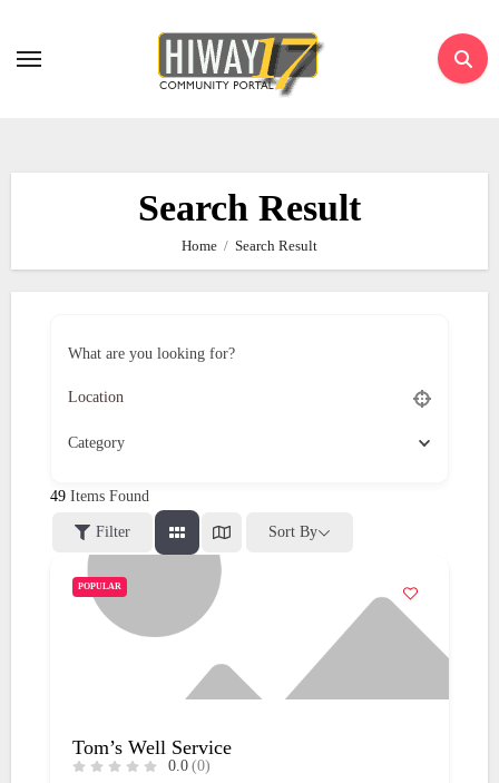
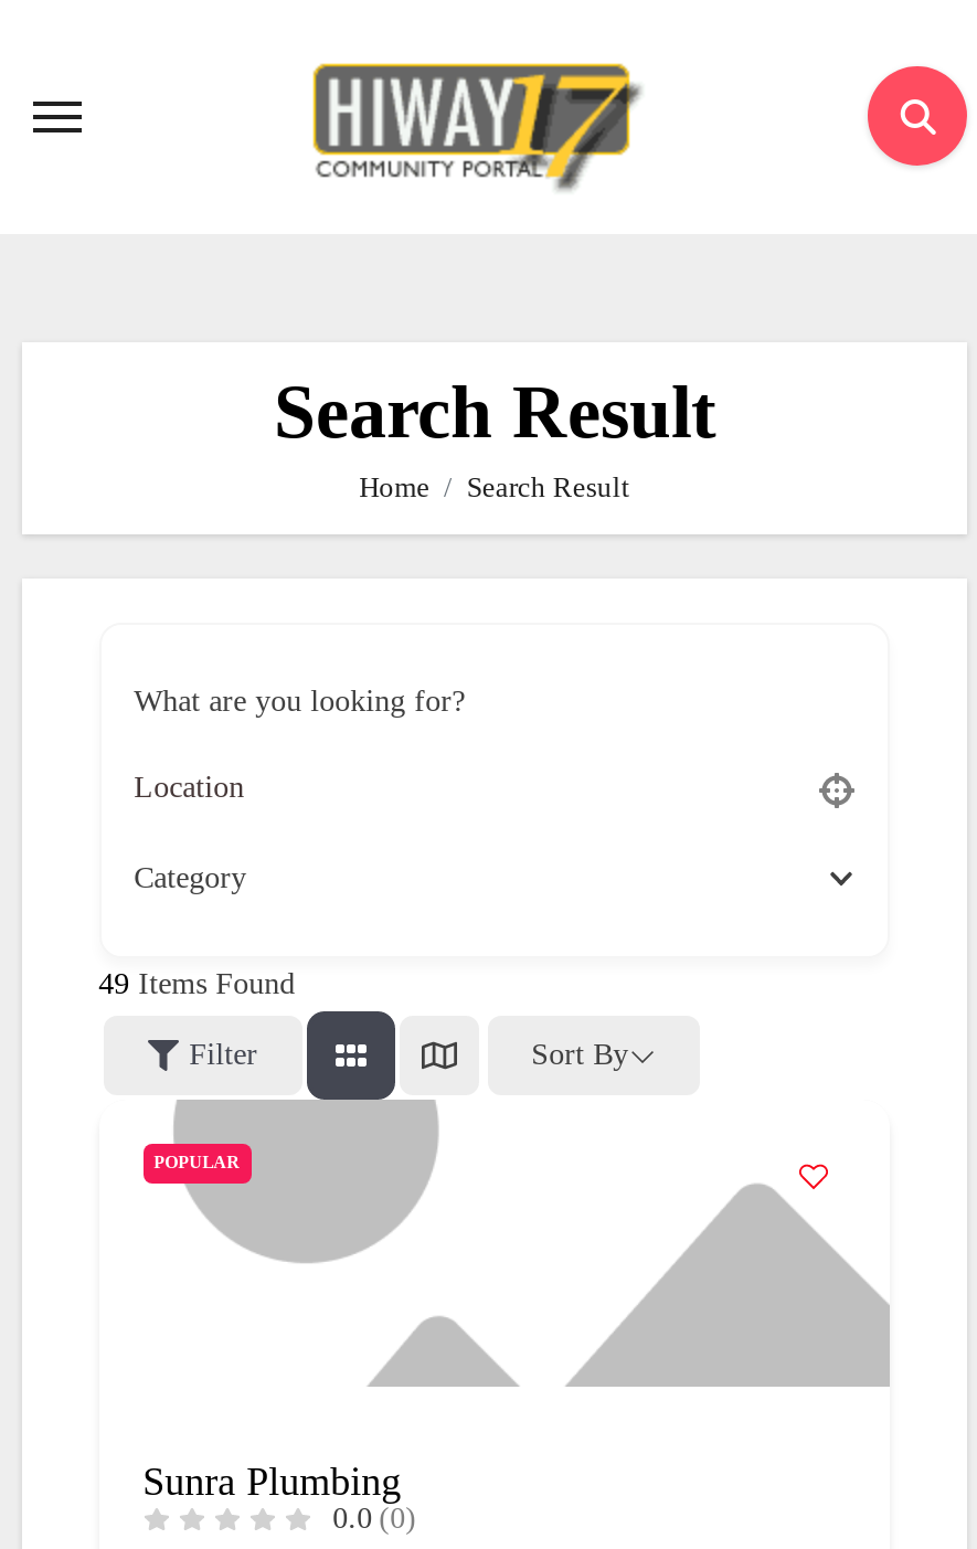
[72,736,231,758] Tom’s Well Service -> [143,1460,401,1504] Sunra Plumbing

